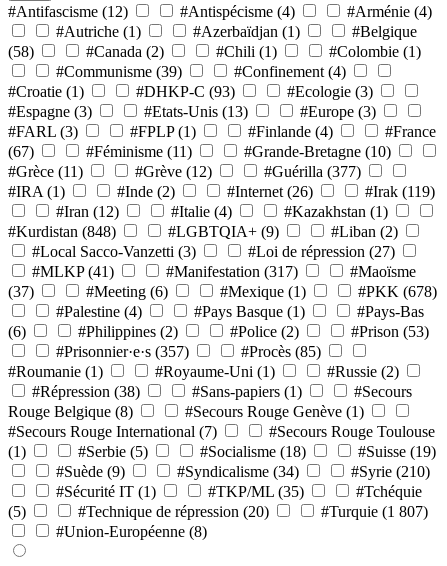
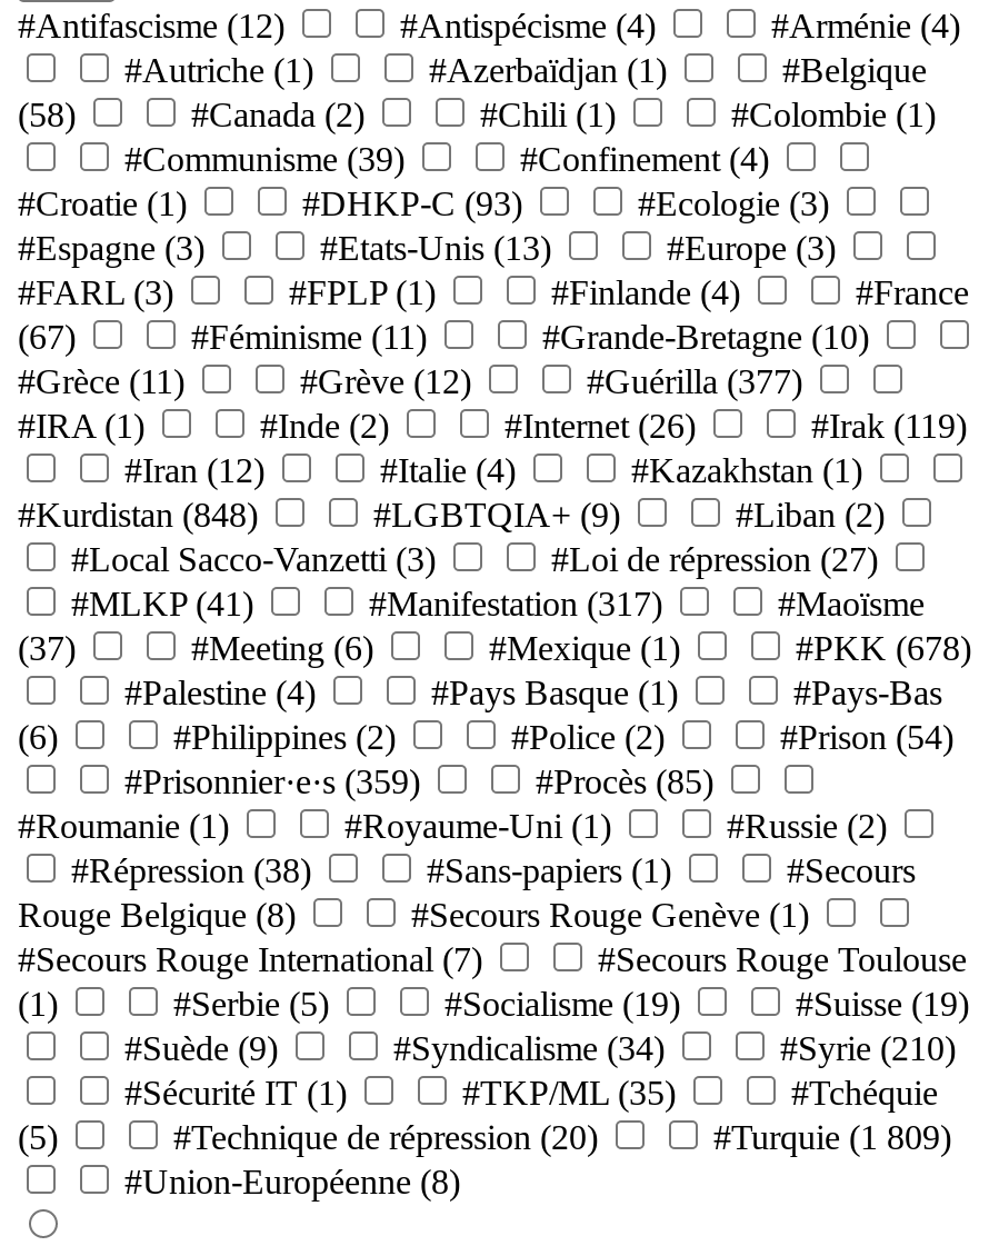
[351,323,429,340] #Prison (53) -> [780,718,953,755] #Prison (54)
[56,343,189,360] #Prisonnier·e·s (357) -> [124,762,420,800] #Prisonnier·e·s (359)
[200,443,306,460] #Socialisme (18) -> [444,984,680,1022] #Socialisme (19)
[321,503,428,520] #Turquie (1 807) -> [713,1118,951,1156] #Turquie (1 809)

